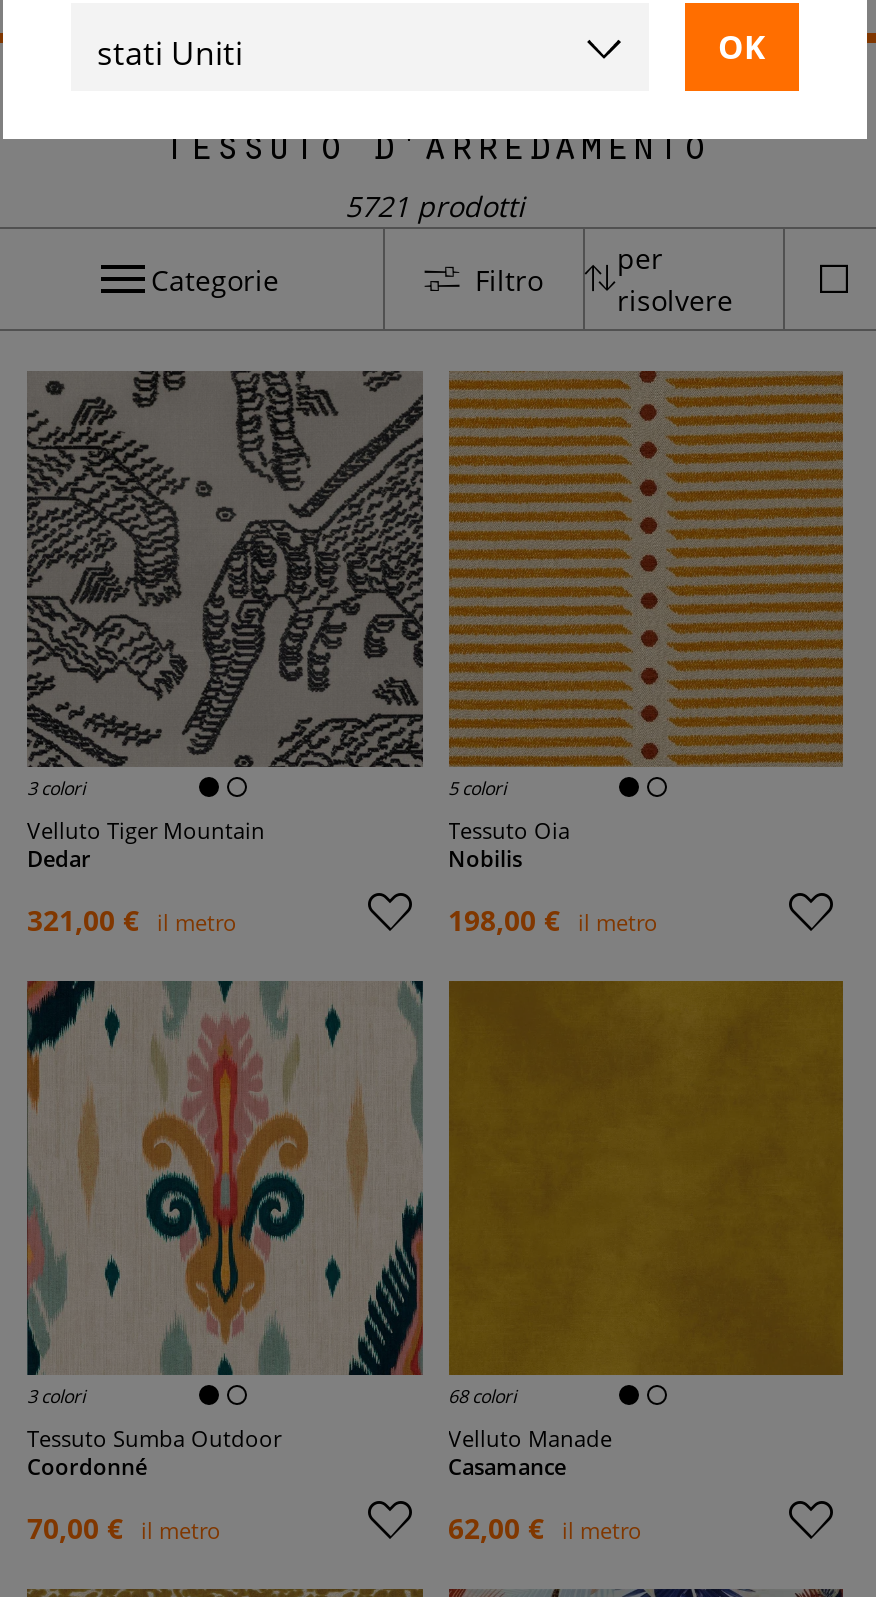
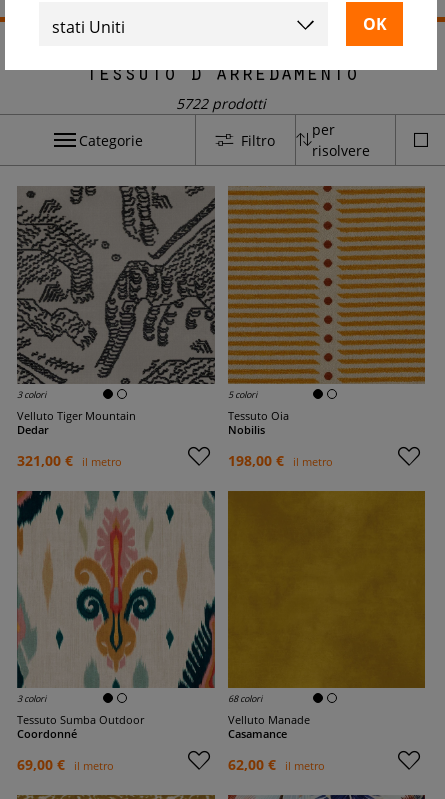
[345,187,525,225] 5721 prodotti -> [176,94,266,113] 5722 prodotti
[27,1509,221,1547] 70,00 € il metro -> [17,755,114,774] 69,00 € il metro

